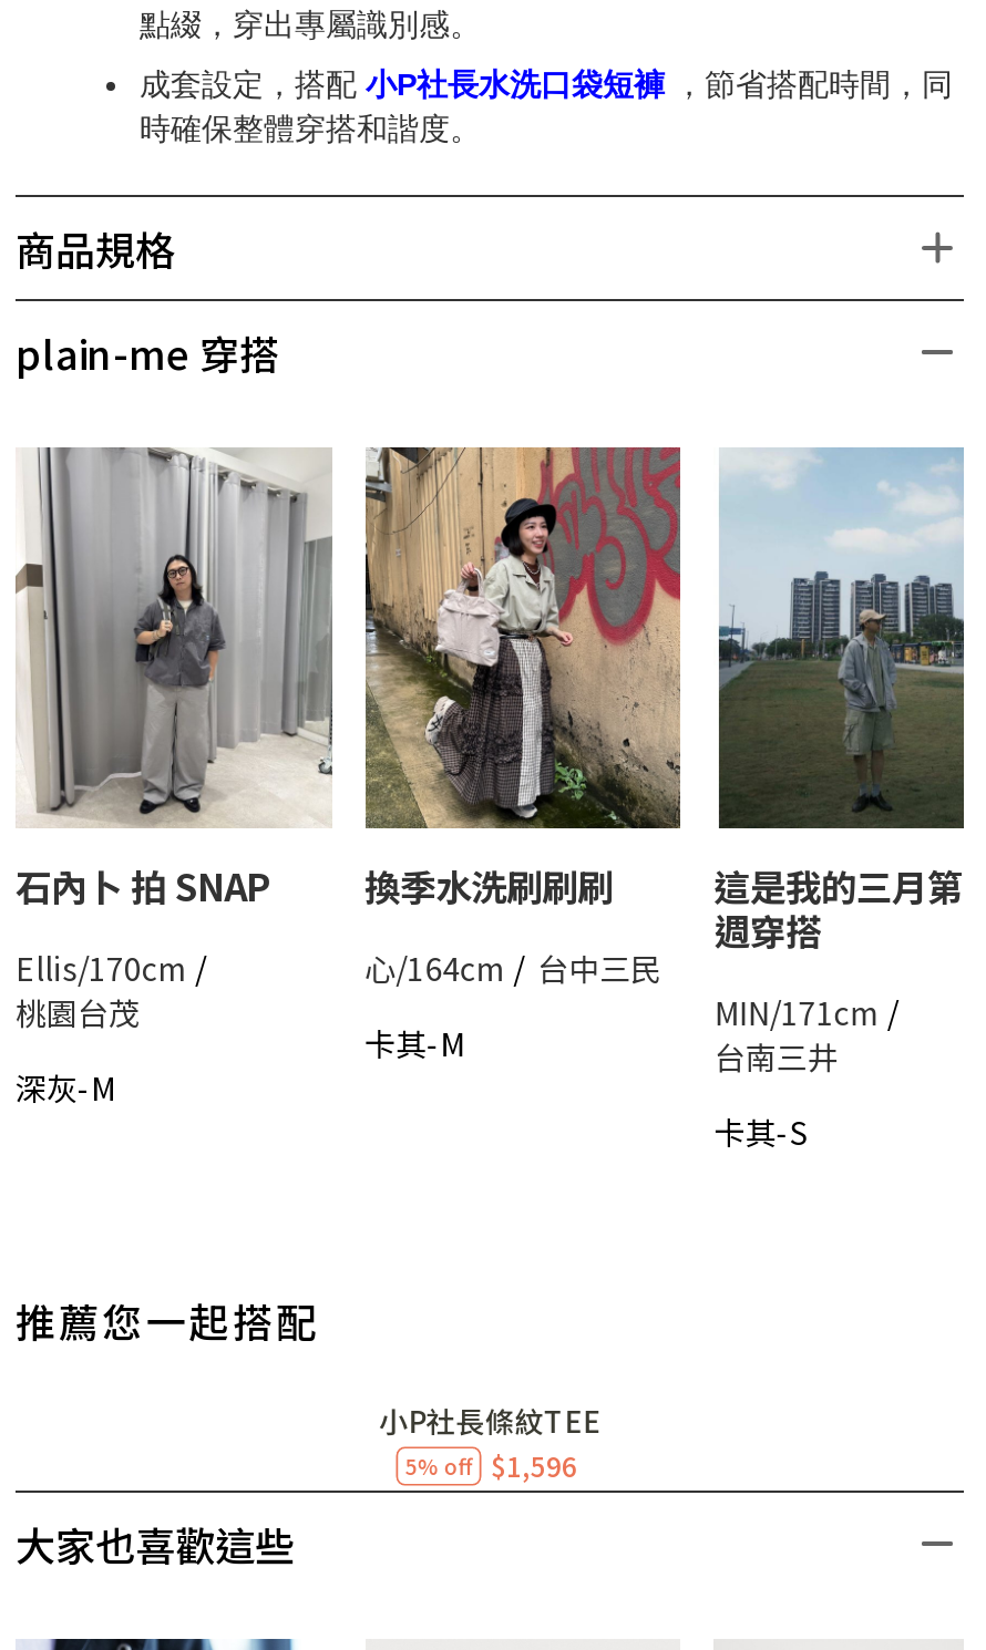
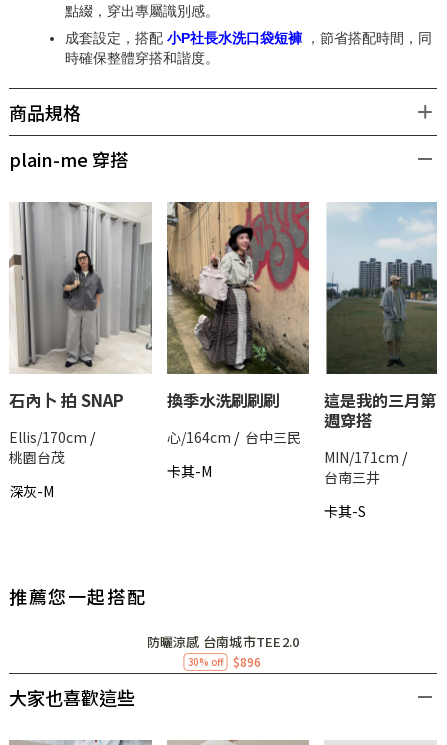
[378,1399,601,1483] 小P社長條紋TEE | 5% off | $1,596 -> [146,632,299,670] 防曬涼感 台南城市TEE2.0 | 30% off | $896

